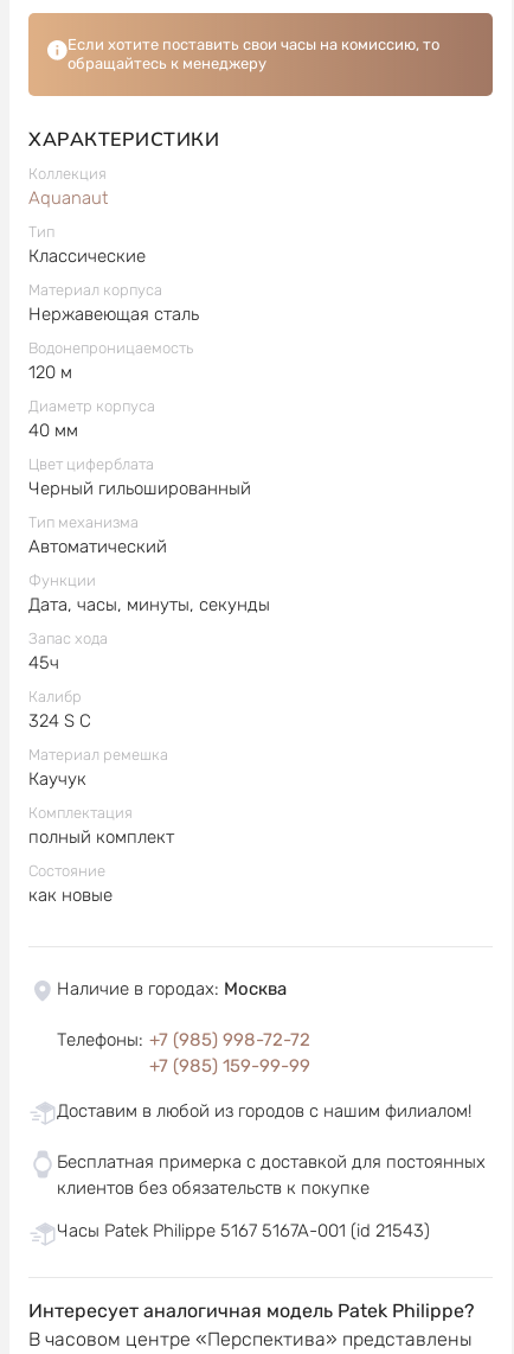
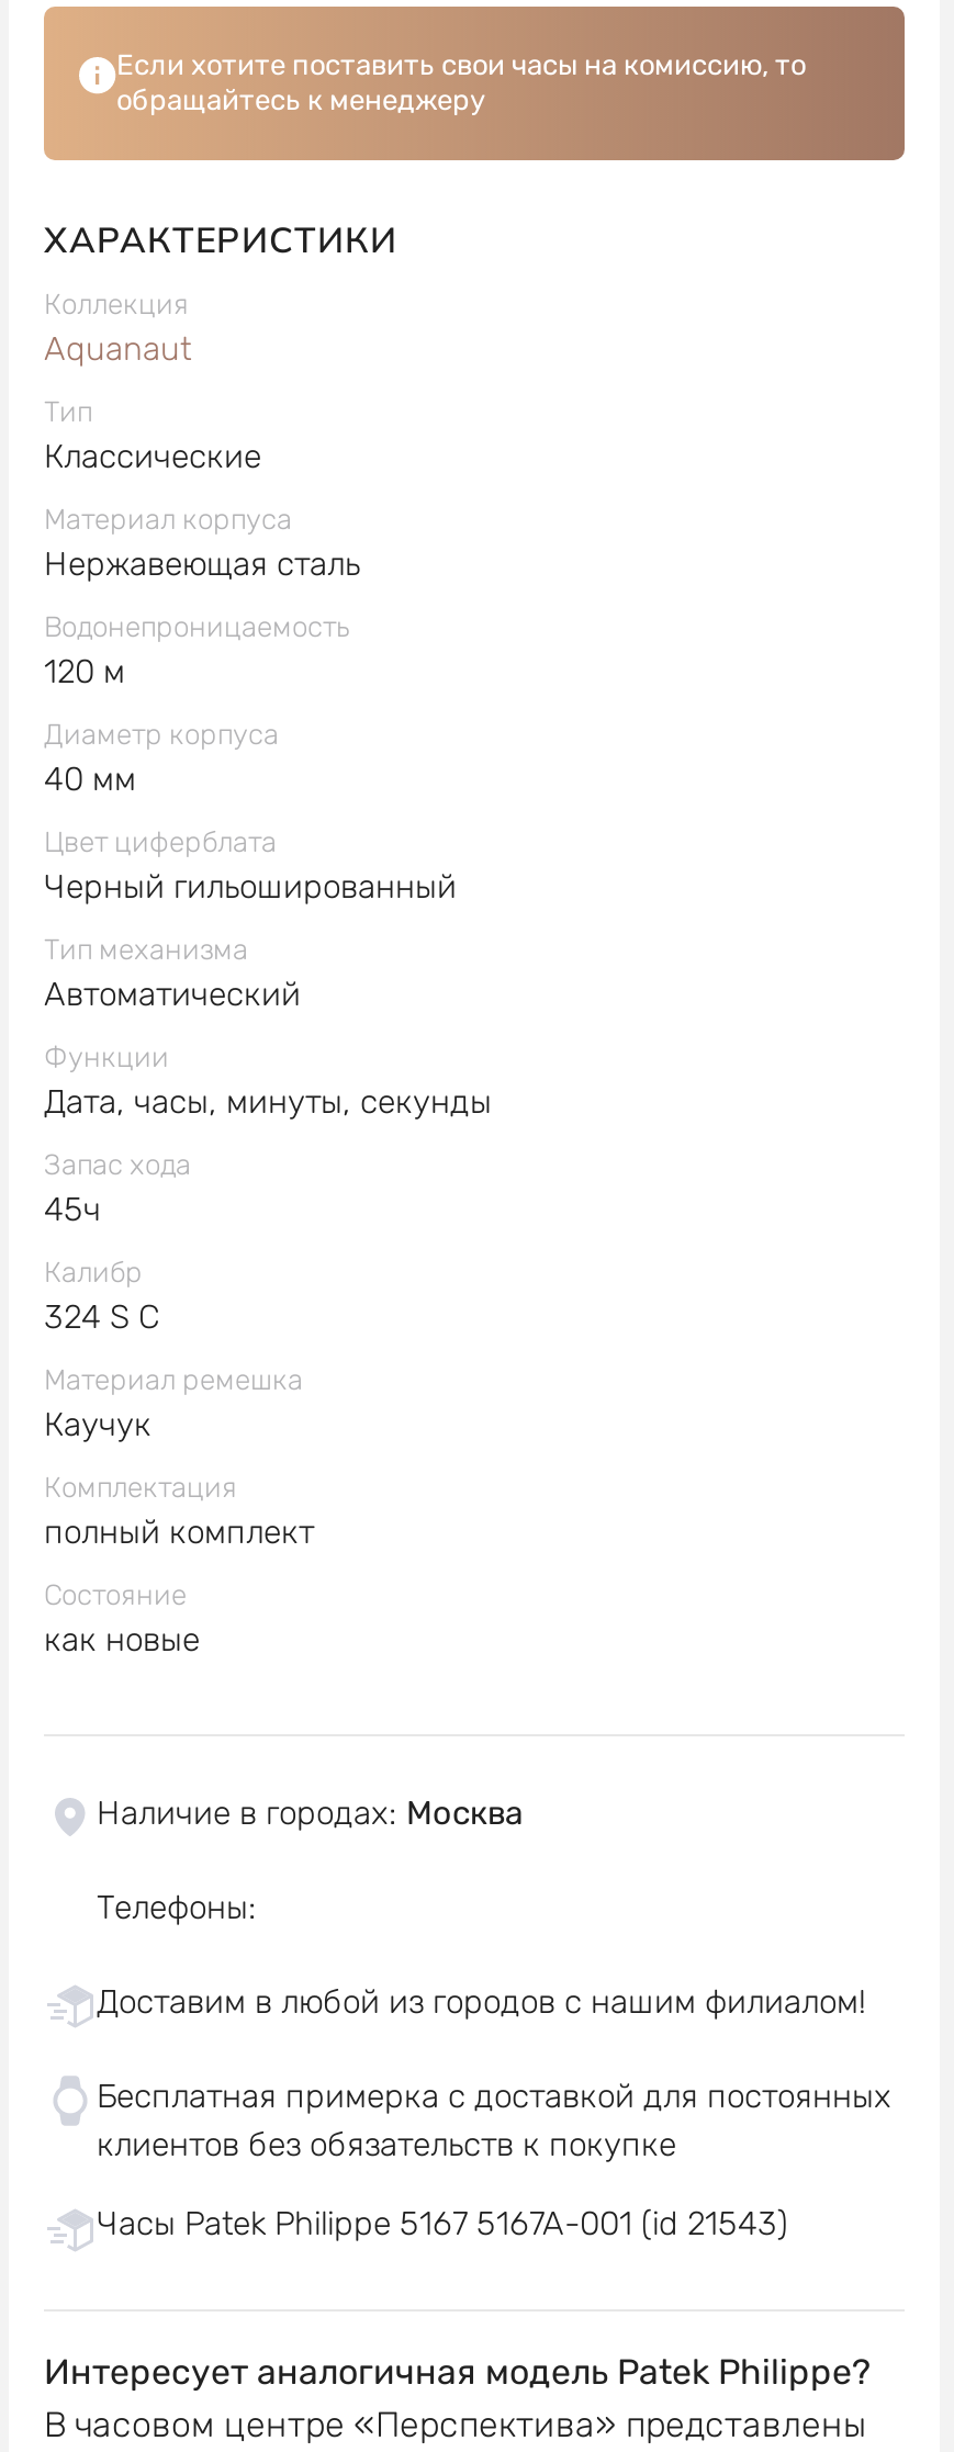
[57,1029,310,1076] Телефоны: +7 (985) 998-72-72 | +7 (985) 159-99-99 -> [97,1887,257,1927] Телефоны:

